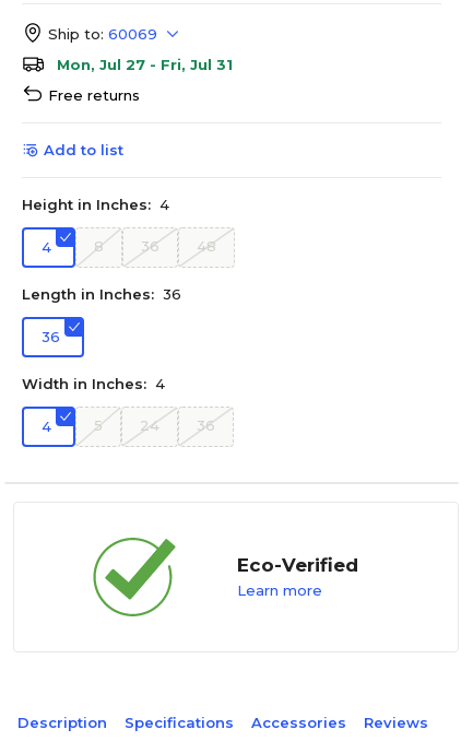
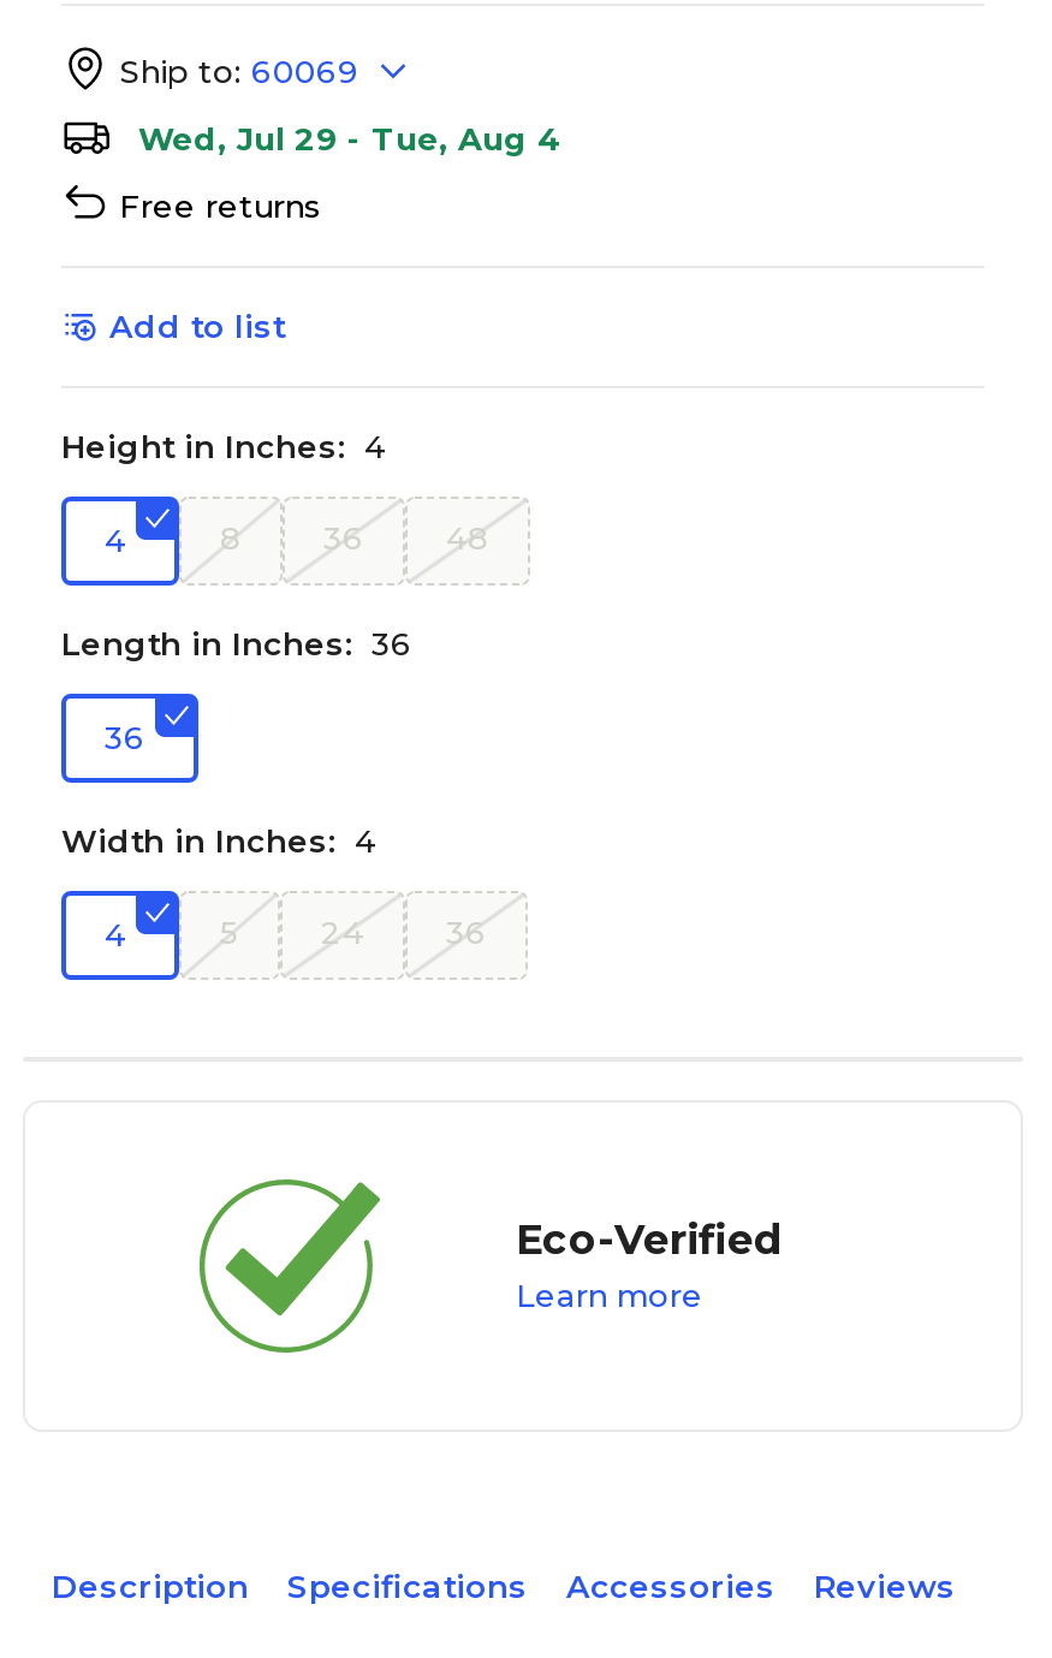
[57,56,233,73] Mon, Jul 27 - Fri, Jul 31 -> [138,119,561,158] Wed, Jul 29 - Tue, Aug 4
[84,537,177,617] [image] -> [196,1177,398,1355] [image]

